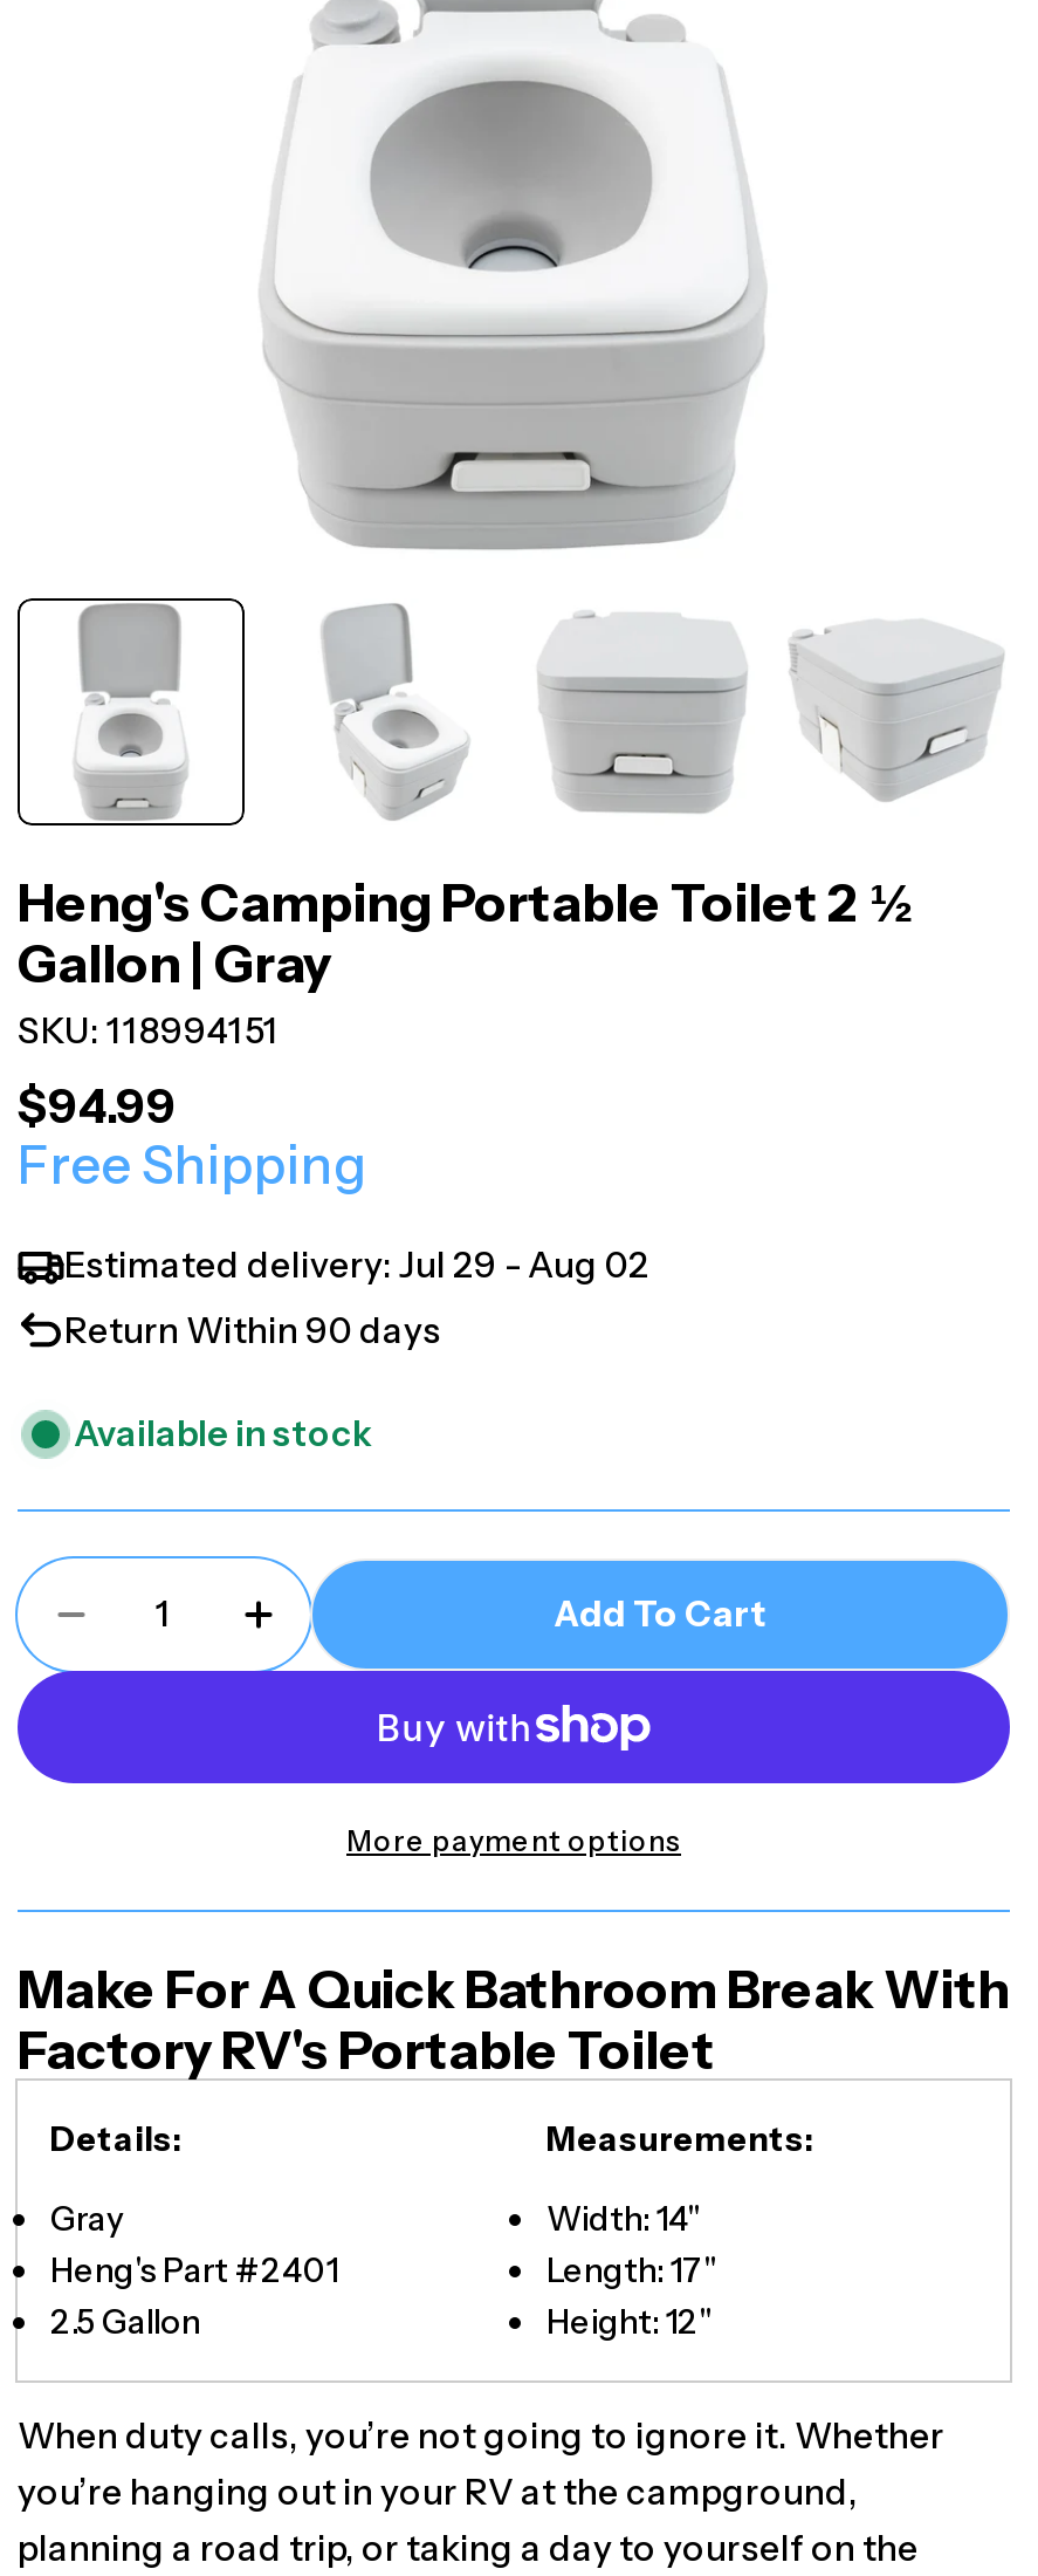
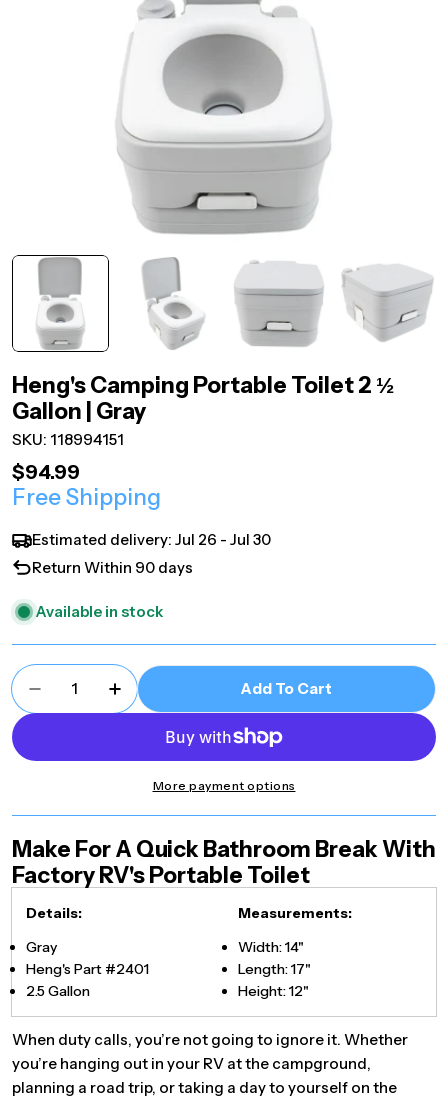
[64,1241,649,1286] Estimated delivery: Jul 29 - Aug 02 -> [32,530,271,549] Estimated delivery: Jul 26 - Jul 30

